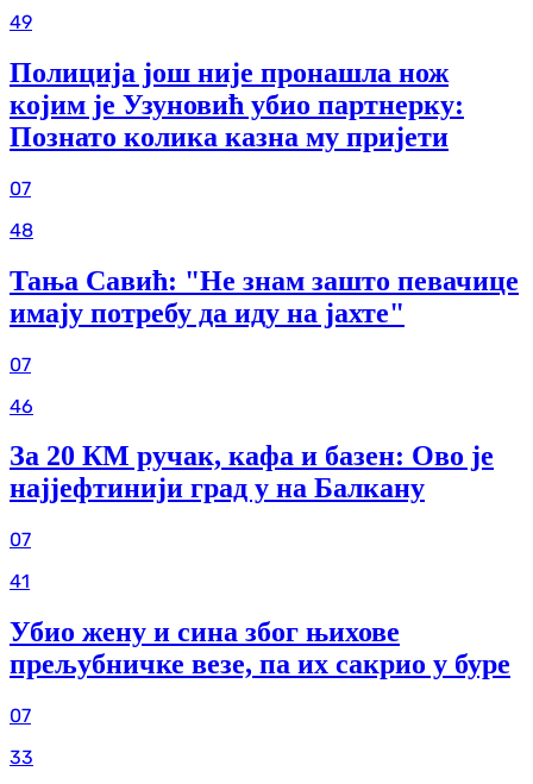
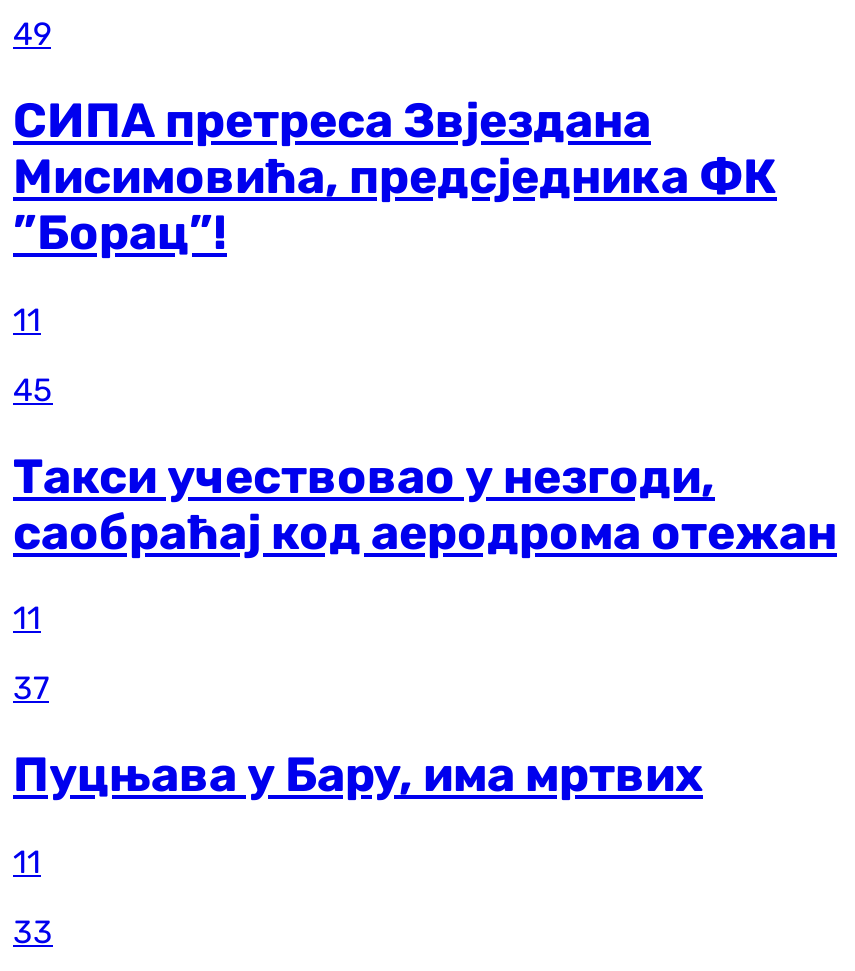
[10,57,519,727] Полиција још није пронашла нож | којим је Узуновић убио партнерку: | Познато колика казна му пријети | 07 | 48 | Тања Савић: "Не знам зашто певачице | имају потребу да иду на јахте" | 07 | 46 | За 20 КМ ручак, кафа и базен: Ово је | најјефтинији град у на Балкану | 07 | 41 | Убио жену и сина због њихове | прељубничке везе, па их сакрио у буре | 07 -> [13,93,837,882] СИПА претреса Звјездана | Мисимовића, предсједника ФК | ”Борац”! | 11 | 45 | Такси учествовао у незгоди, | саобраћај код аеродрома отежан | 11 | 37 | Пуцњава у Бару, има мртвих | 11

